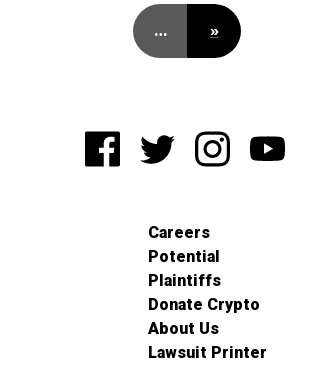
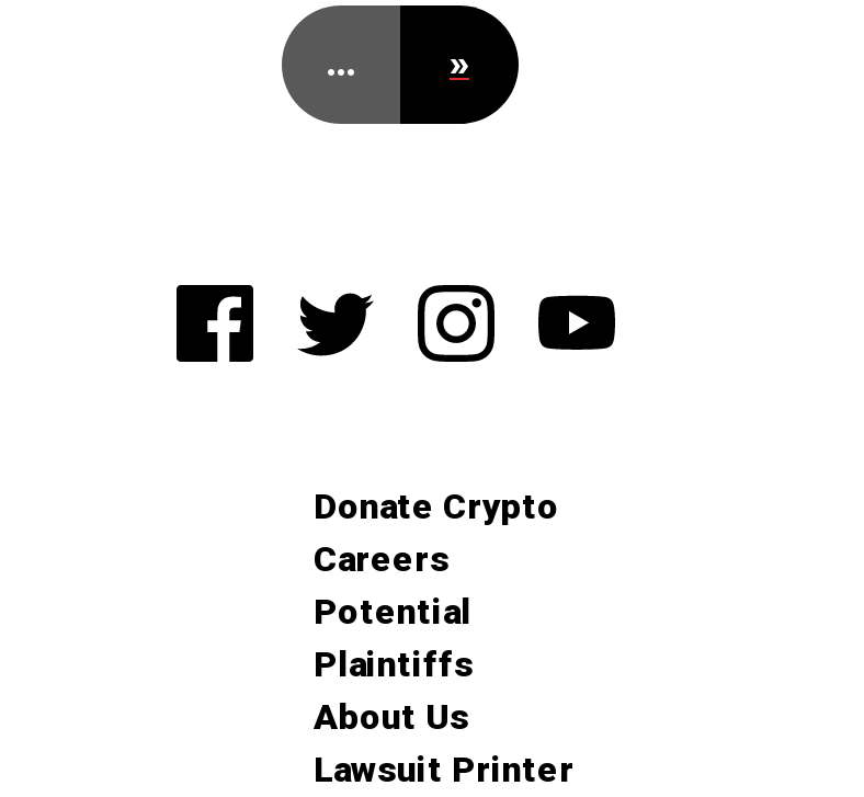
moved [147,223,220,290] -> [314,538,474,685]: Careers | Potential | Plaintiffs
moved [147,295,259,314] -> [314,486,559,527]: Donate Crypto

